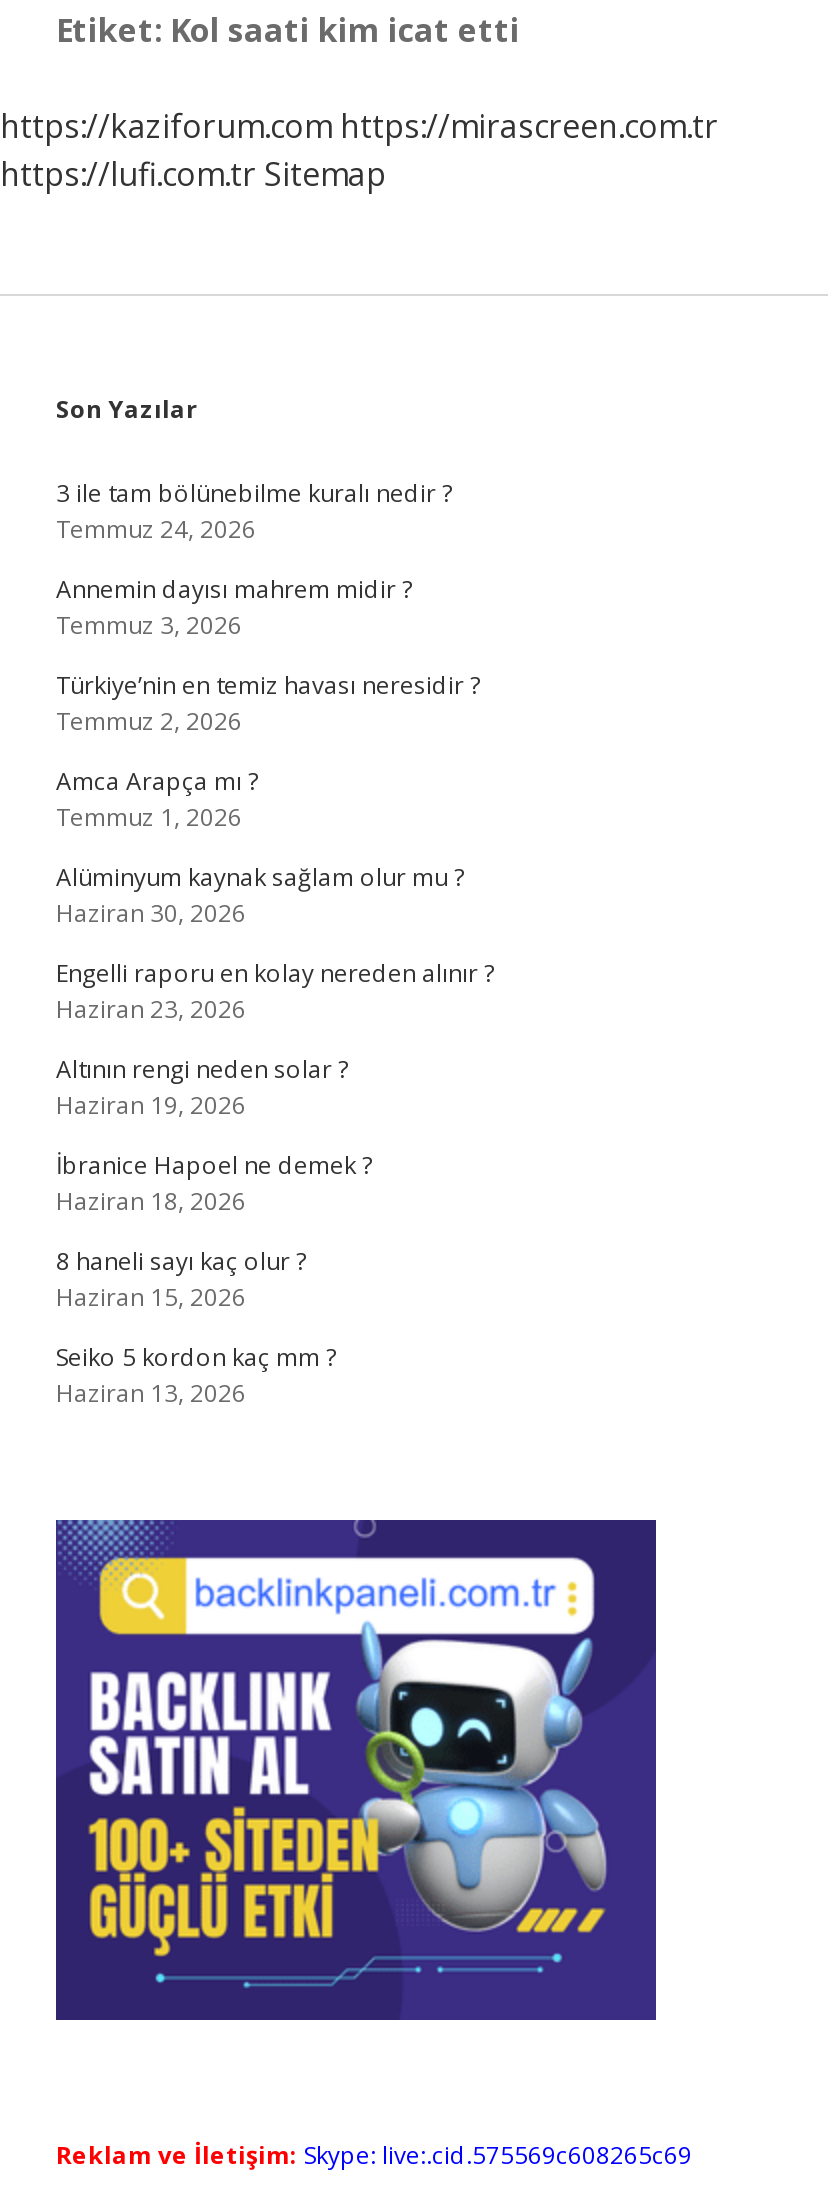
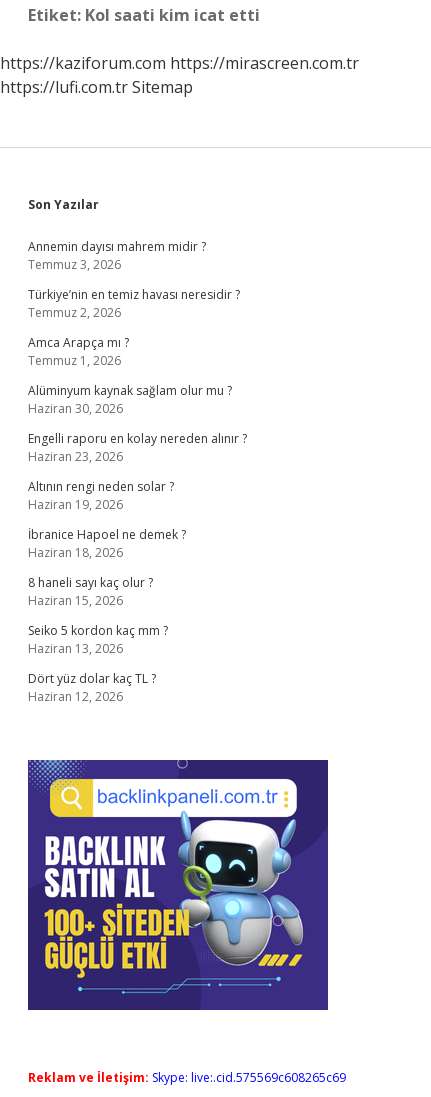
[56,476,452,546] 3 ile tam bölünebilme kuralı nedir ? | Temmuz 24, 2026 -> none
moved [56,572,494,1410] -> [28,238,247,657]: Annemin dayısı mahrem midir ? | Temmuz 3, 2026 | Türkiye’nin en temiz havası neresidir ? | ... | Seiko 5 kordon kaç mm ? | Haziran 13, 2026
none -> [28,670,156,705] Dört yüz dolar kaç TL ? | Haziran 12, 2026

